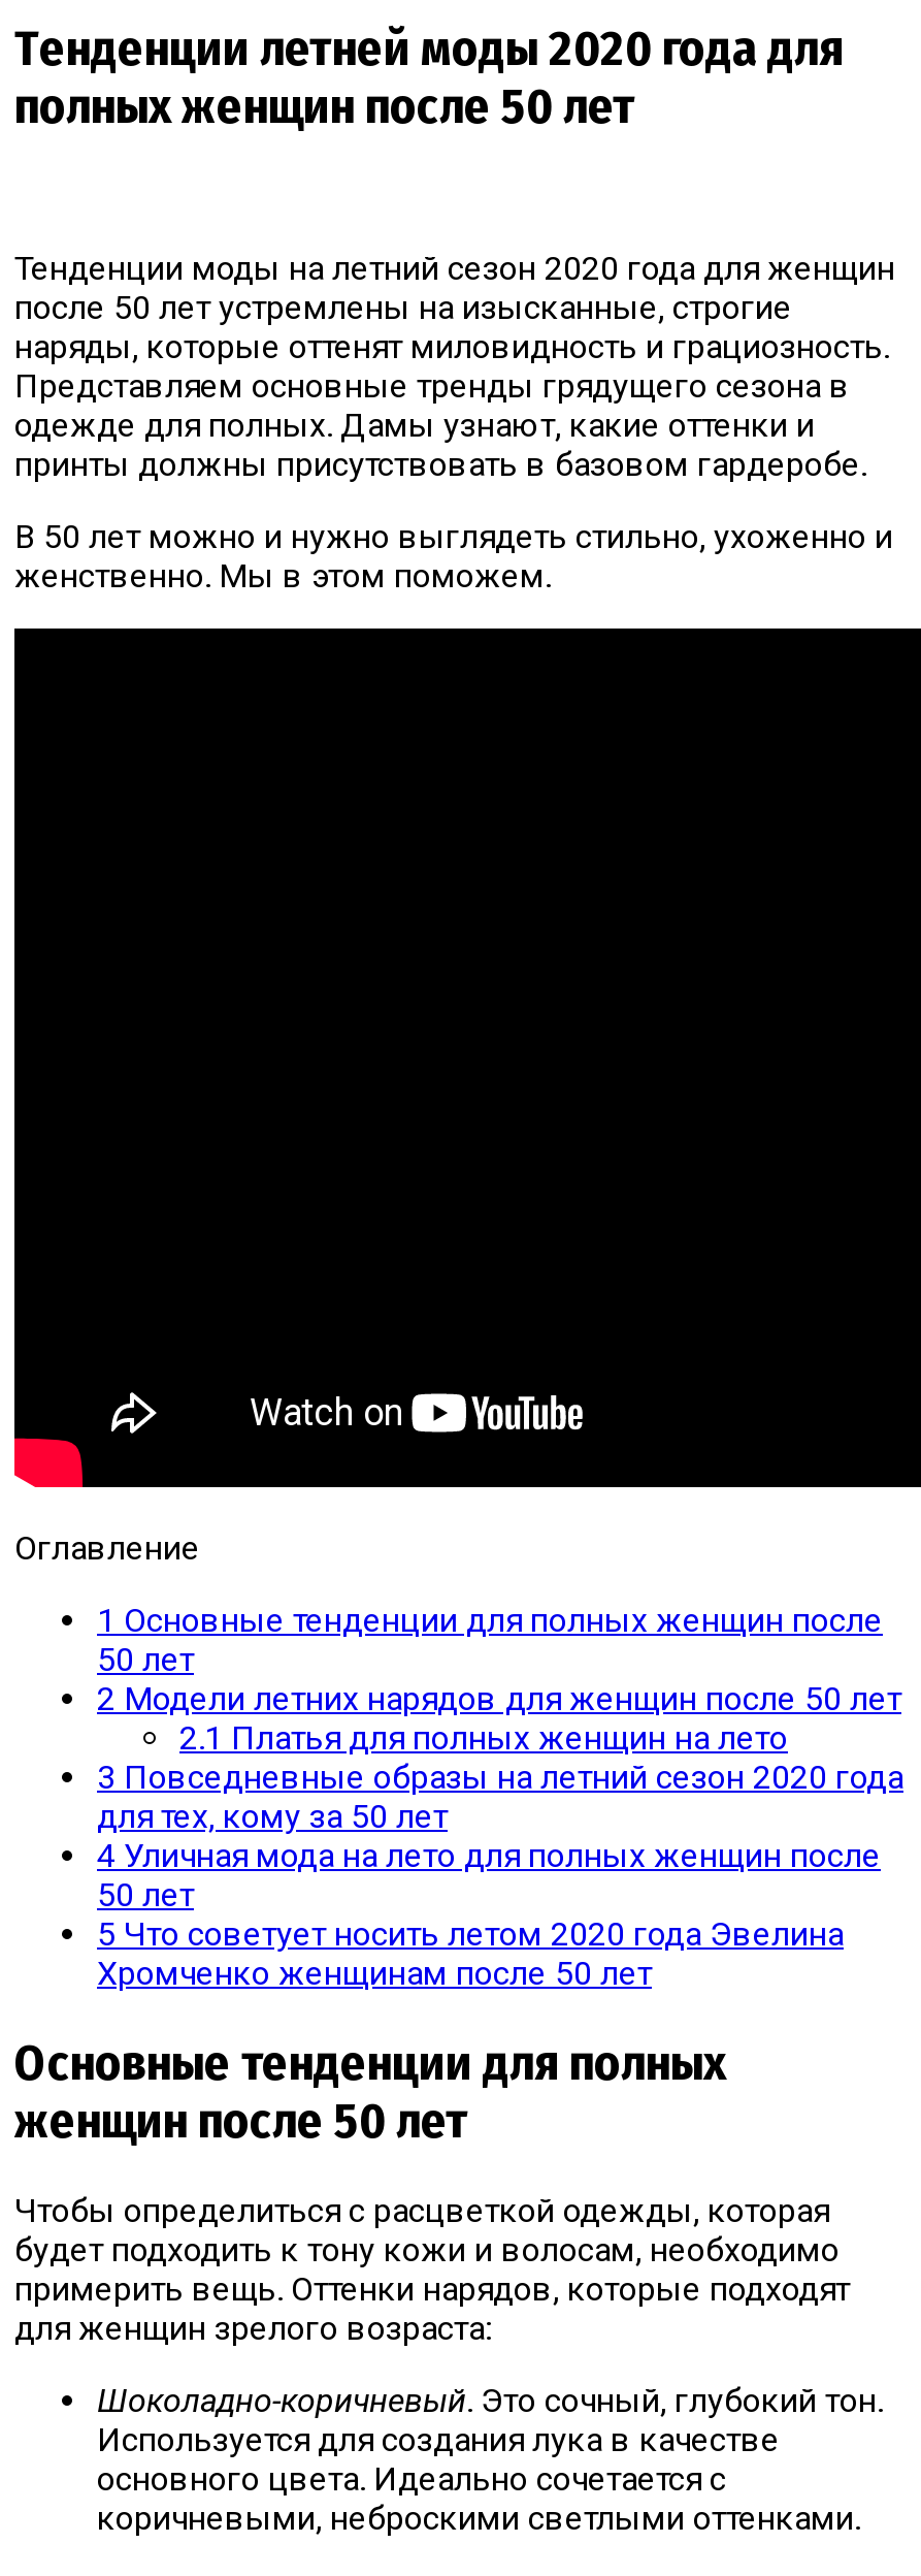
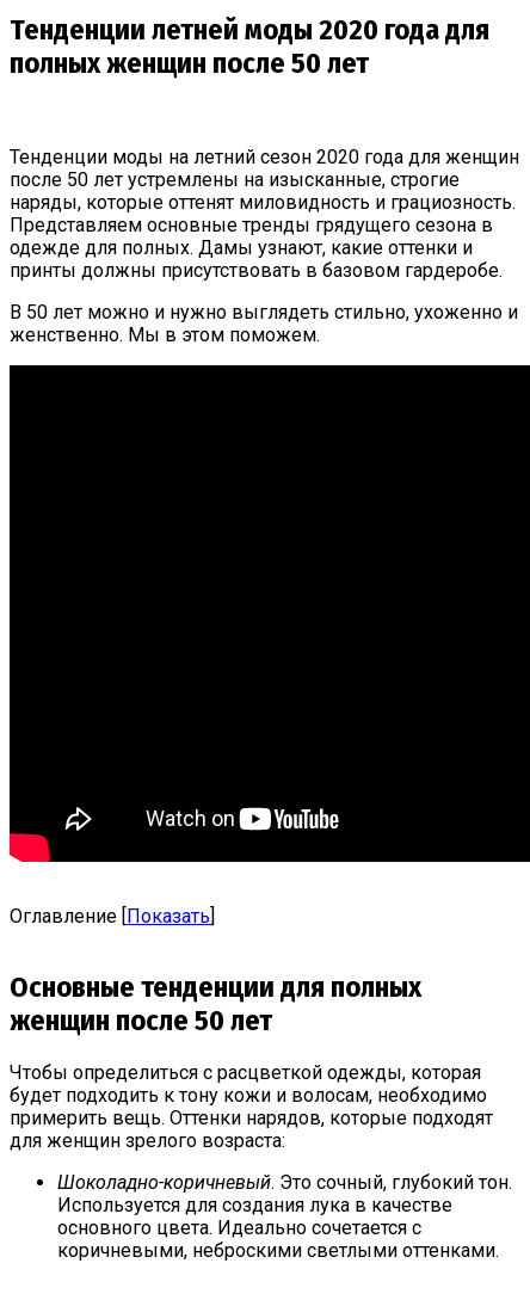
[14,1528,903,1992] Оглавление | 1 Основные тенденции для полных женщин после | 50 лет | 2 Модели летних нарядов для женщин после 50 лет | 2.1 Платья для полных женщин на лето | 3 Повседневные образы на летний сезон 2020 года | для тех, кому за 50 лет | 4 Уличная мода на лето для полных женщин после | 50 лет | 5 Что советует носить летом 2020 года Эвелина | Хромченко женщинам после 50 лет -> [10,905,215,927] Оглавление [Показать]

